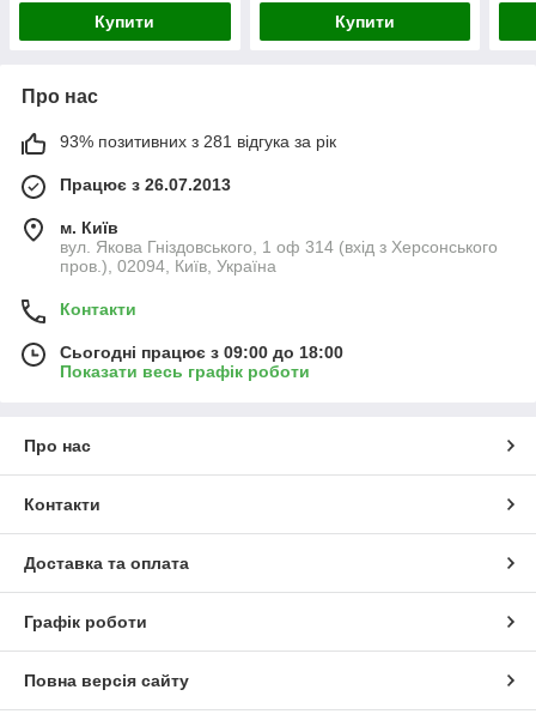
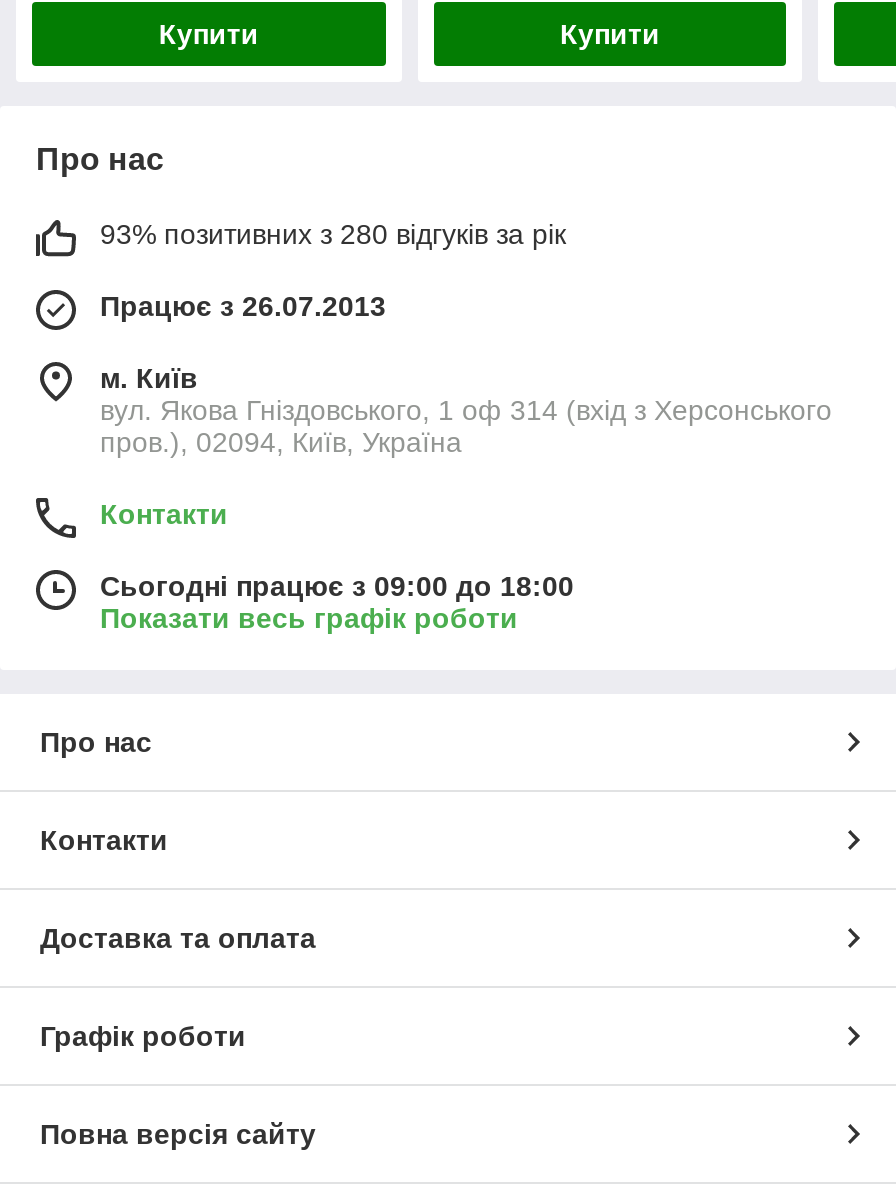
[60,132,336,151] 93% позитивних з 281 відгука за рік -> [100,219,566,251] 93% позитивних з 280 відгуків за рік

